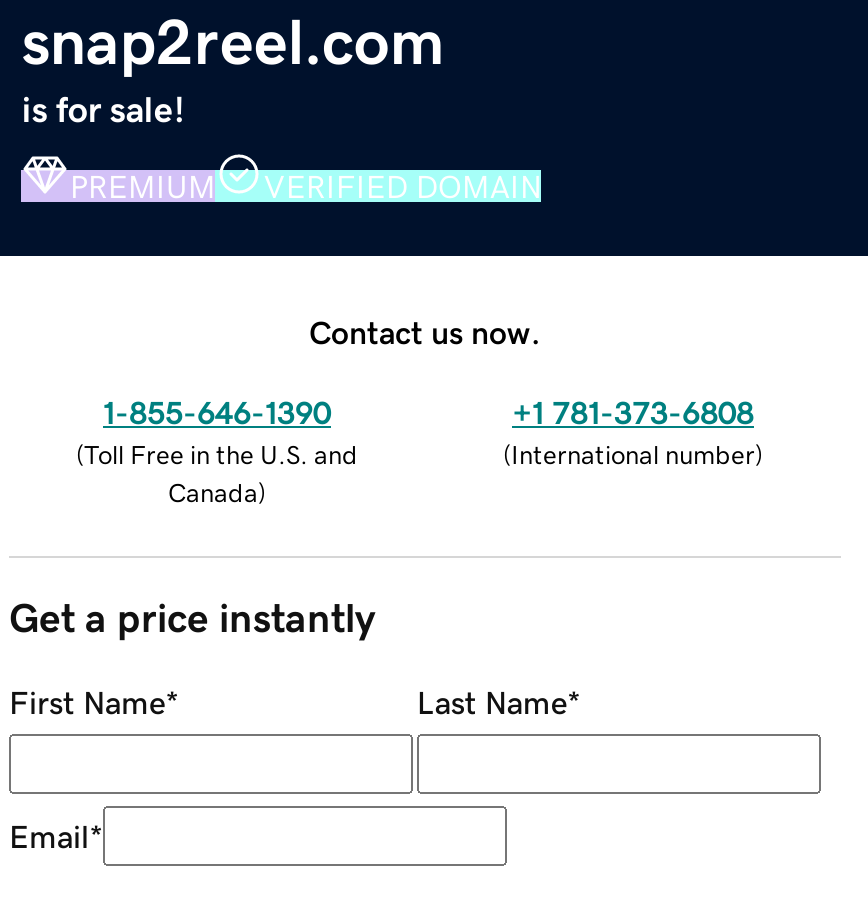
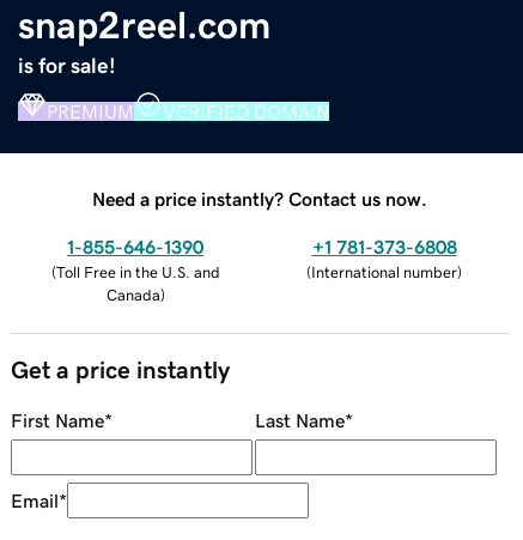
[309,315,541,347] Contact us now. -> [92,189,427,208] Need a price instantly? Contact us now.

